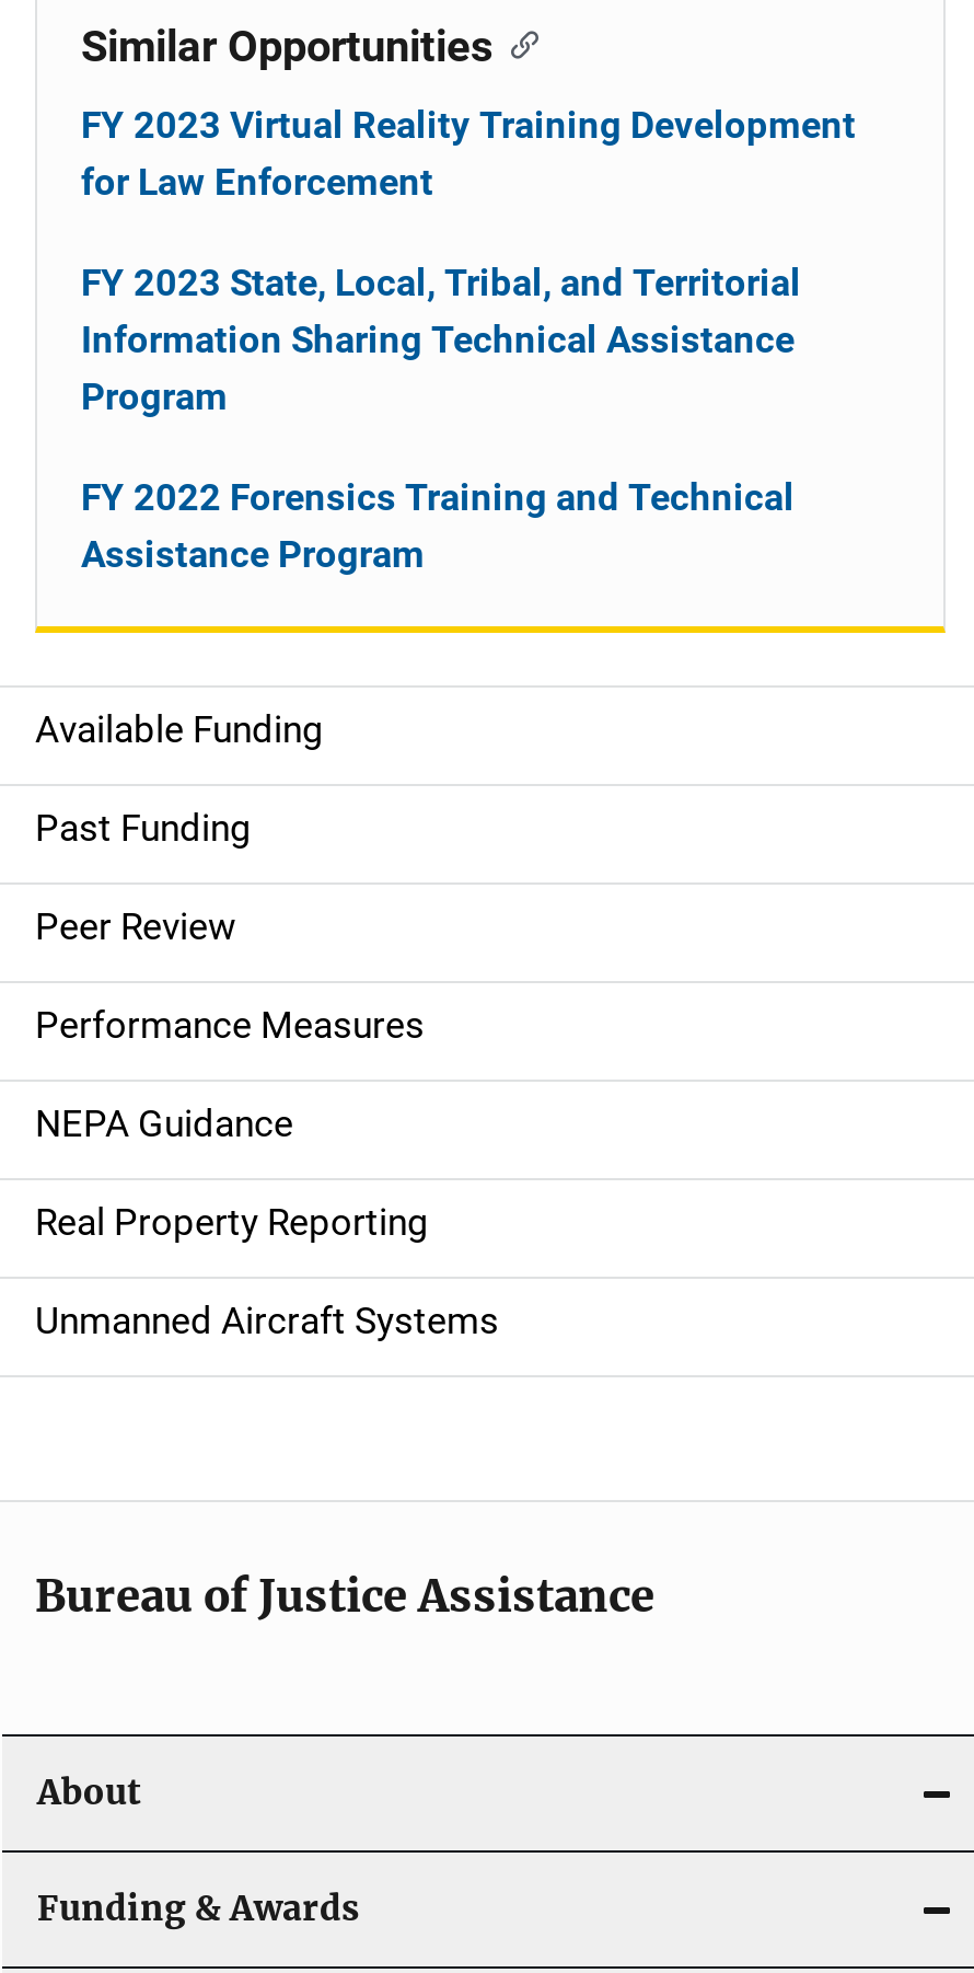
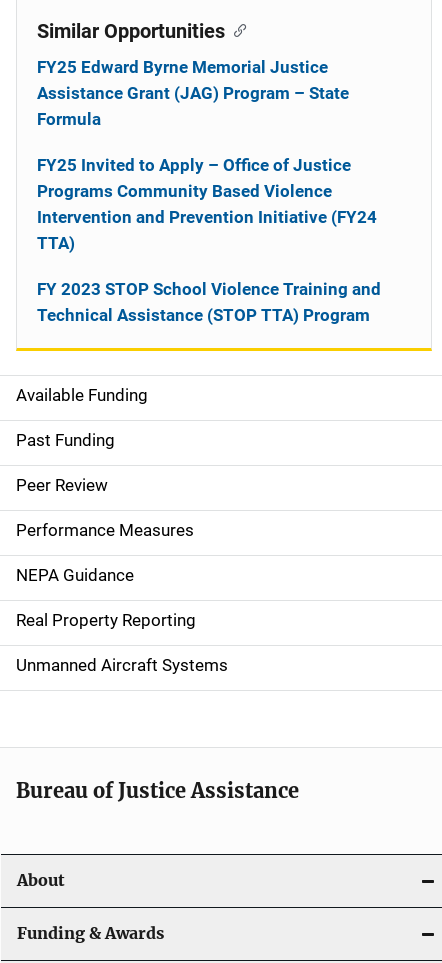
[81,103,856,204] FY 2023 Virtual Reality Training Development | for Law Enforcement -> [37,57,349,129] FY25 Edward Byrne Memorial Justice | Assistance Grant (JAG) Program – State | Formula
[81,261,801,418] FY 2023 State, Local, Tribal, and Territorial | Information Sharing Technical Assistance | Program -> [37,155,377,253] FY25 Invited to Apply – Office of Justice | Programs Community Based Violence | Intervention and Prevention Initiative (FY24 | TTA)
[81,475,795,576] FY 2022 Forensics Training and Technical | Assistance Program -> [37,279,381,325] FY 2023 STOP School Violence Training and | Technical Assistance (STOP TTA) Program

